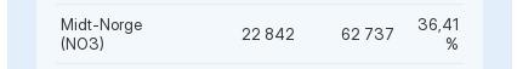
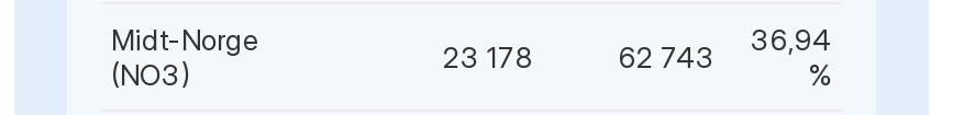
[417,14,459,33] 36,41 -> [751,21,832,56] 36,94
[242,24,295,43] 22 842 -> [443,39,533,74] 23 178
[341,24,394,43] 62 737 -> [619,39,716,74] 62 743

